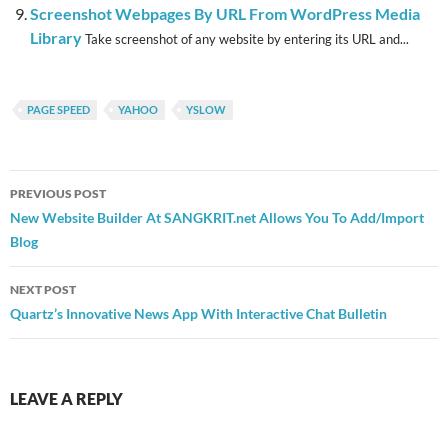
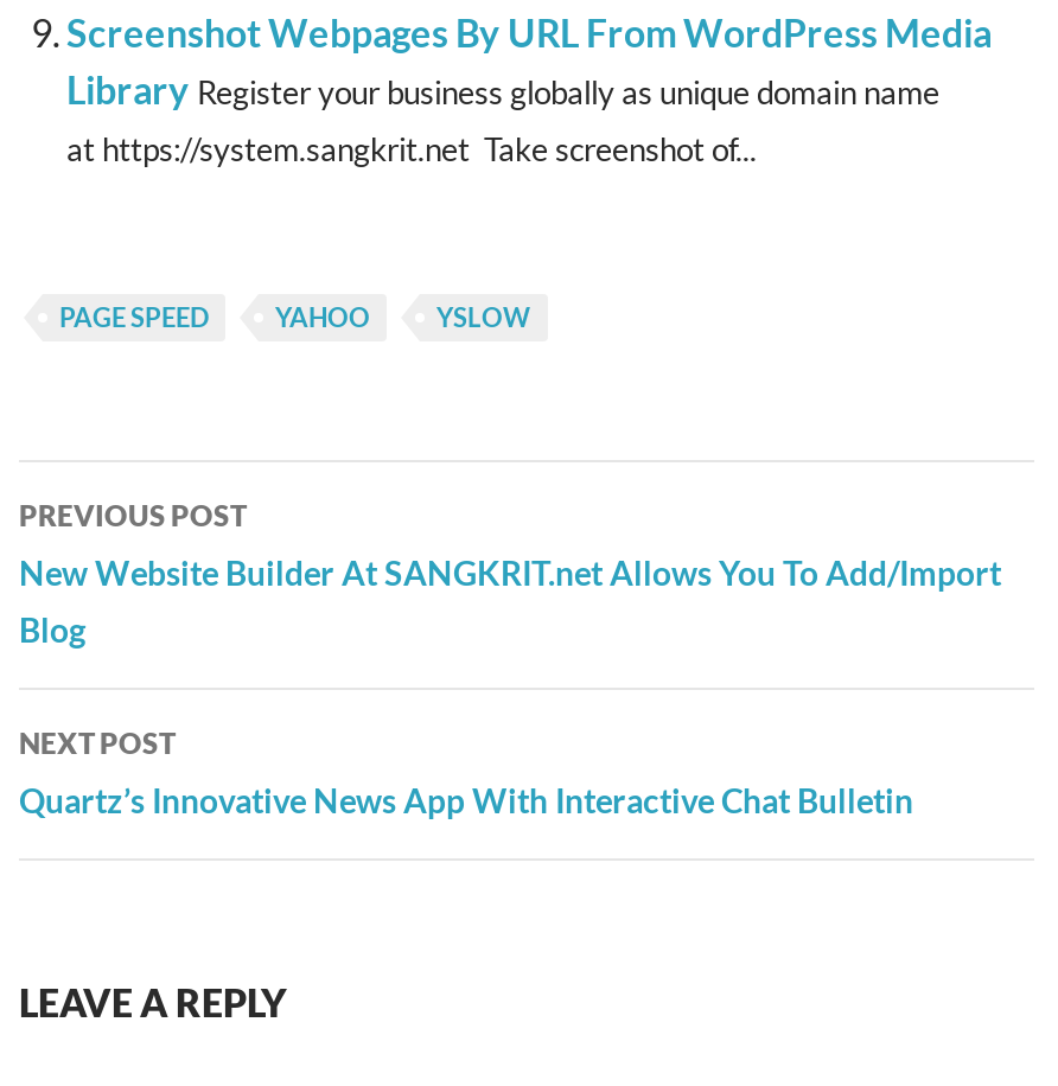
[30,28,409,47] Library Take screenshot of any website by entering its URL and... -> [66,66,939,168] Library Register your business globally as unique domain name | at https://system.sangkrit.net Take screenshot of...

